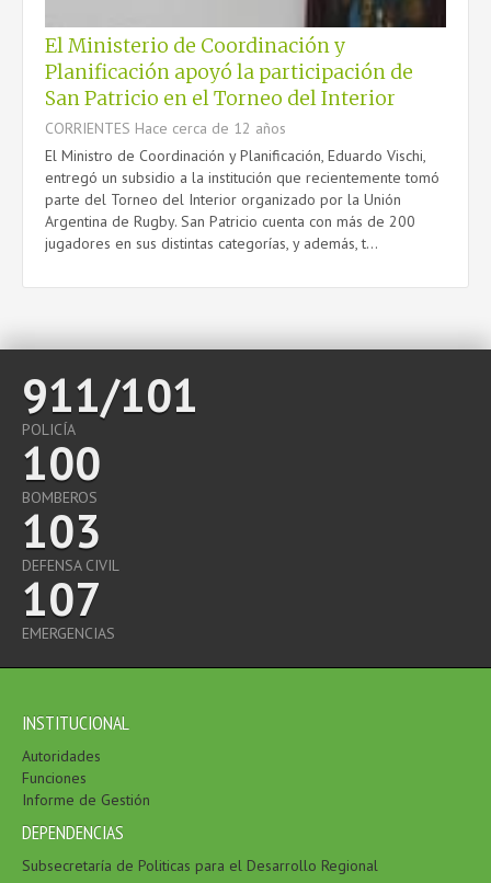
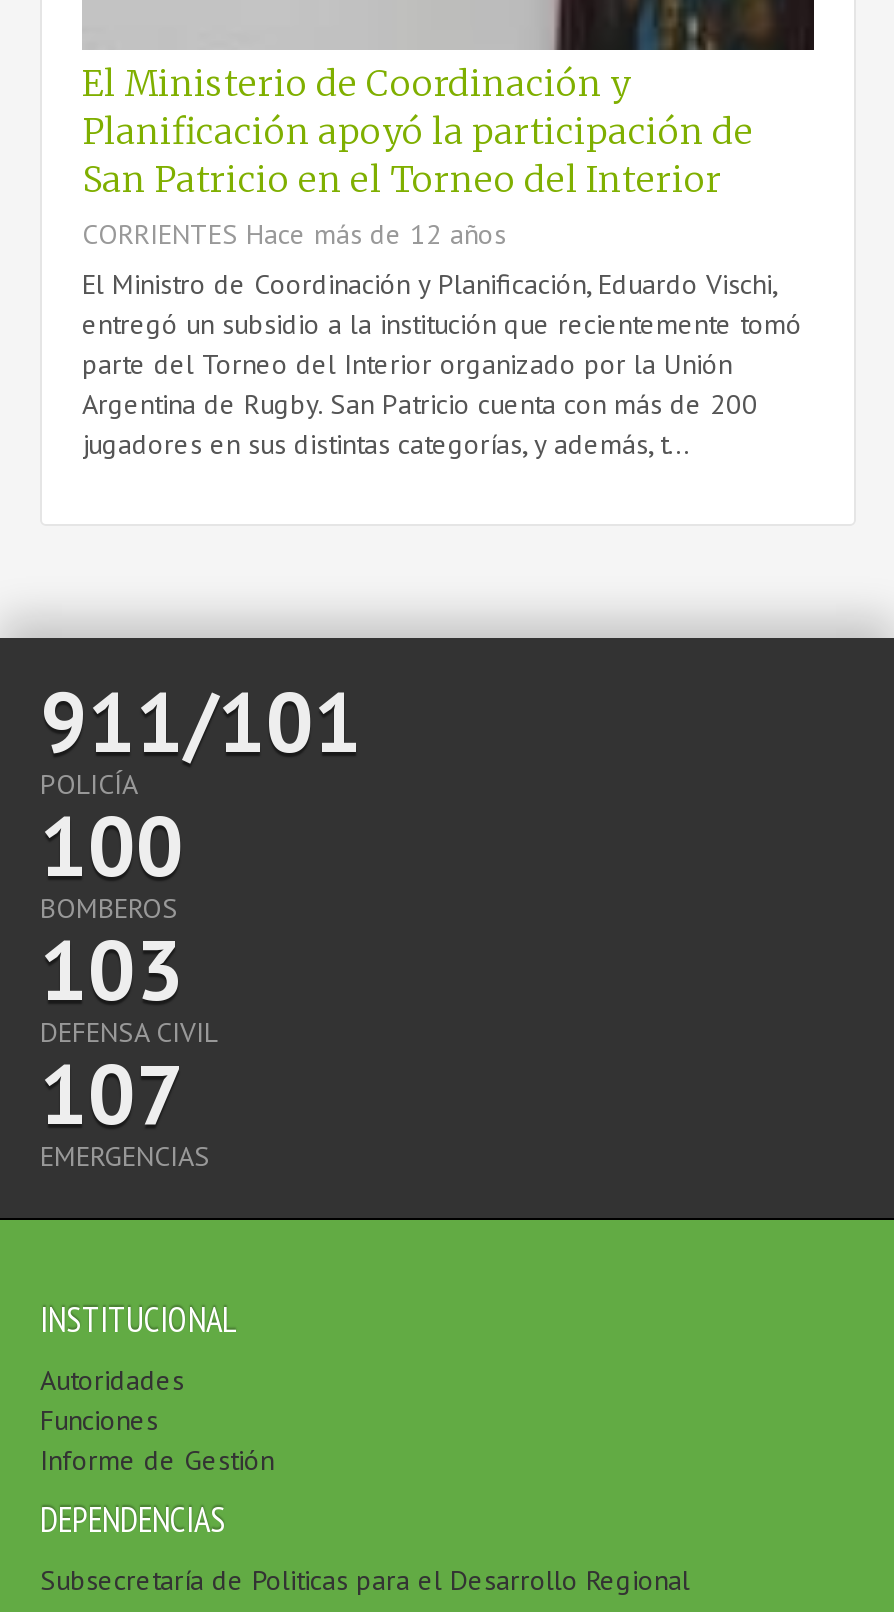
[45,118,286,138] CORRIENTES Hace cerca de 12 años -> [82,216,506,252] CORRIENTES Hace más de 12 años

